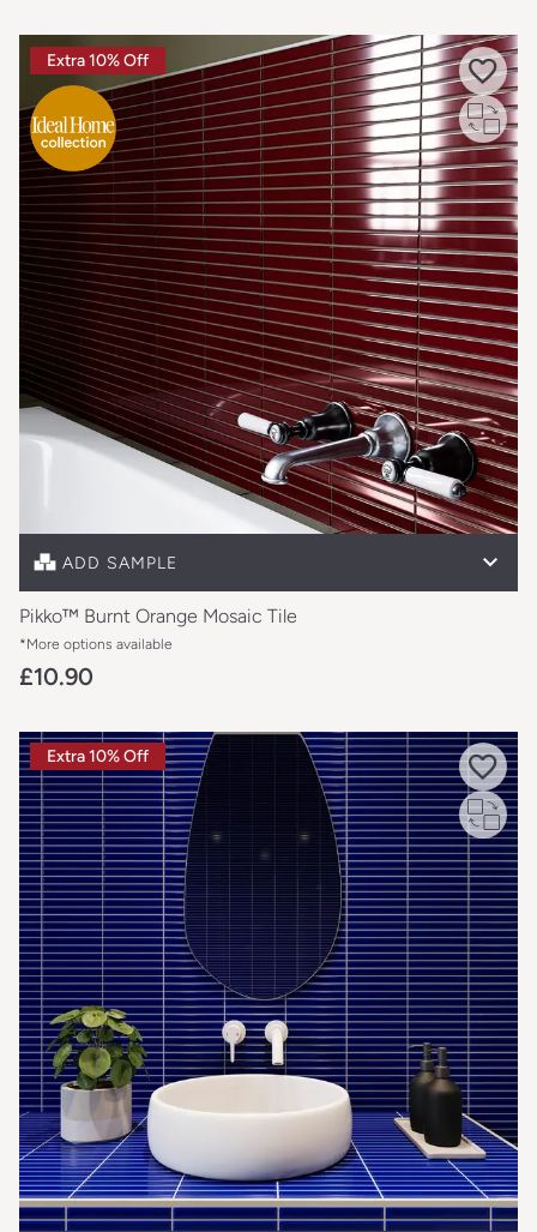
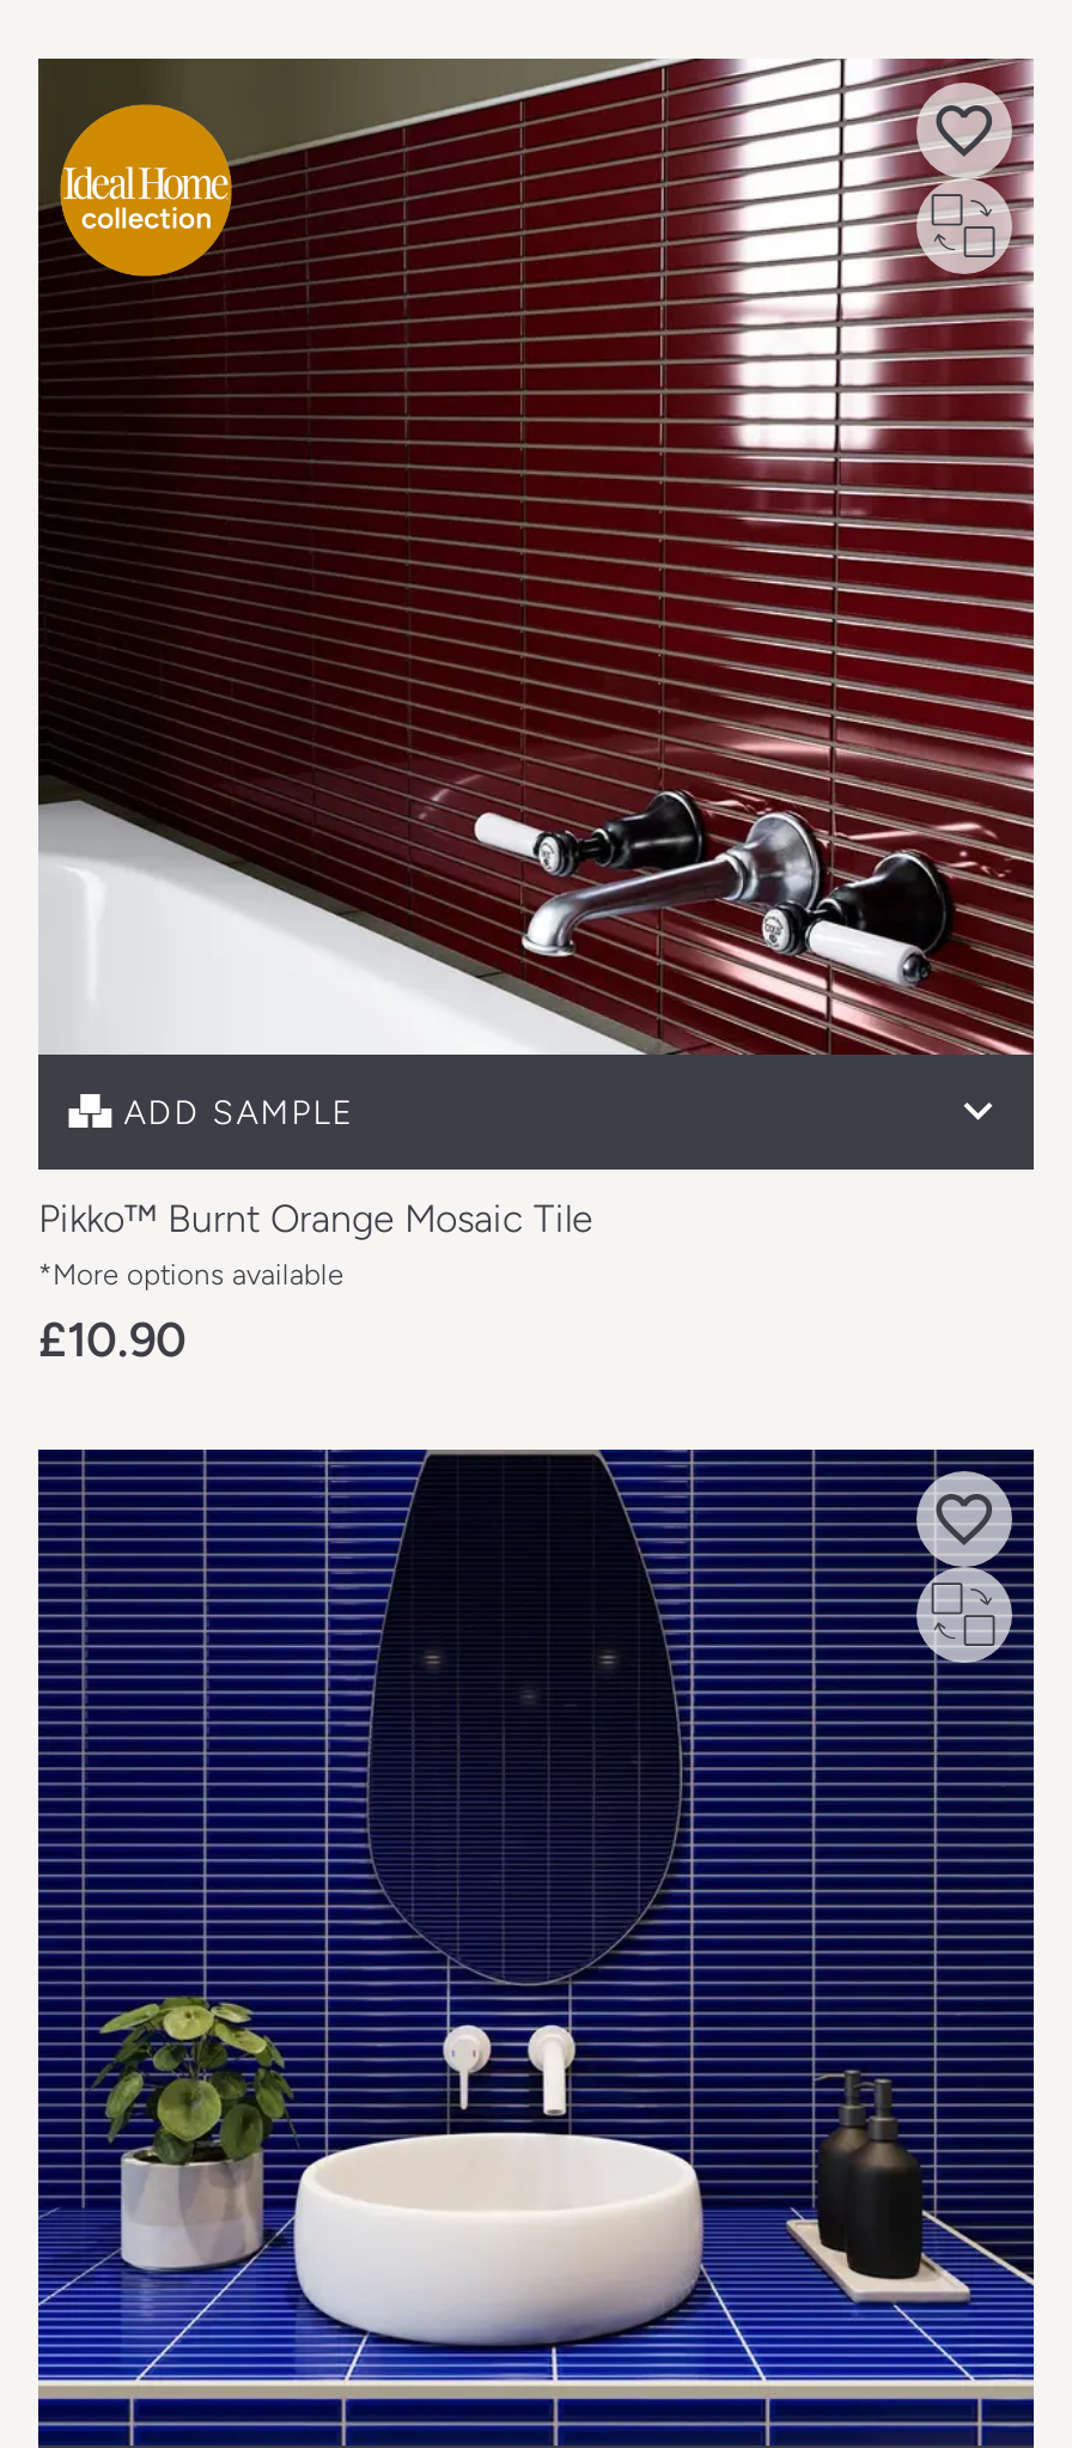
[29,52,117,173] [image] -> [57,147,234,332] [image]
[47,50,149,70] Extra 10% Off -> none
[47,746,149,766] Extra 10% Off -> none

